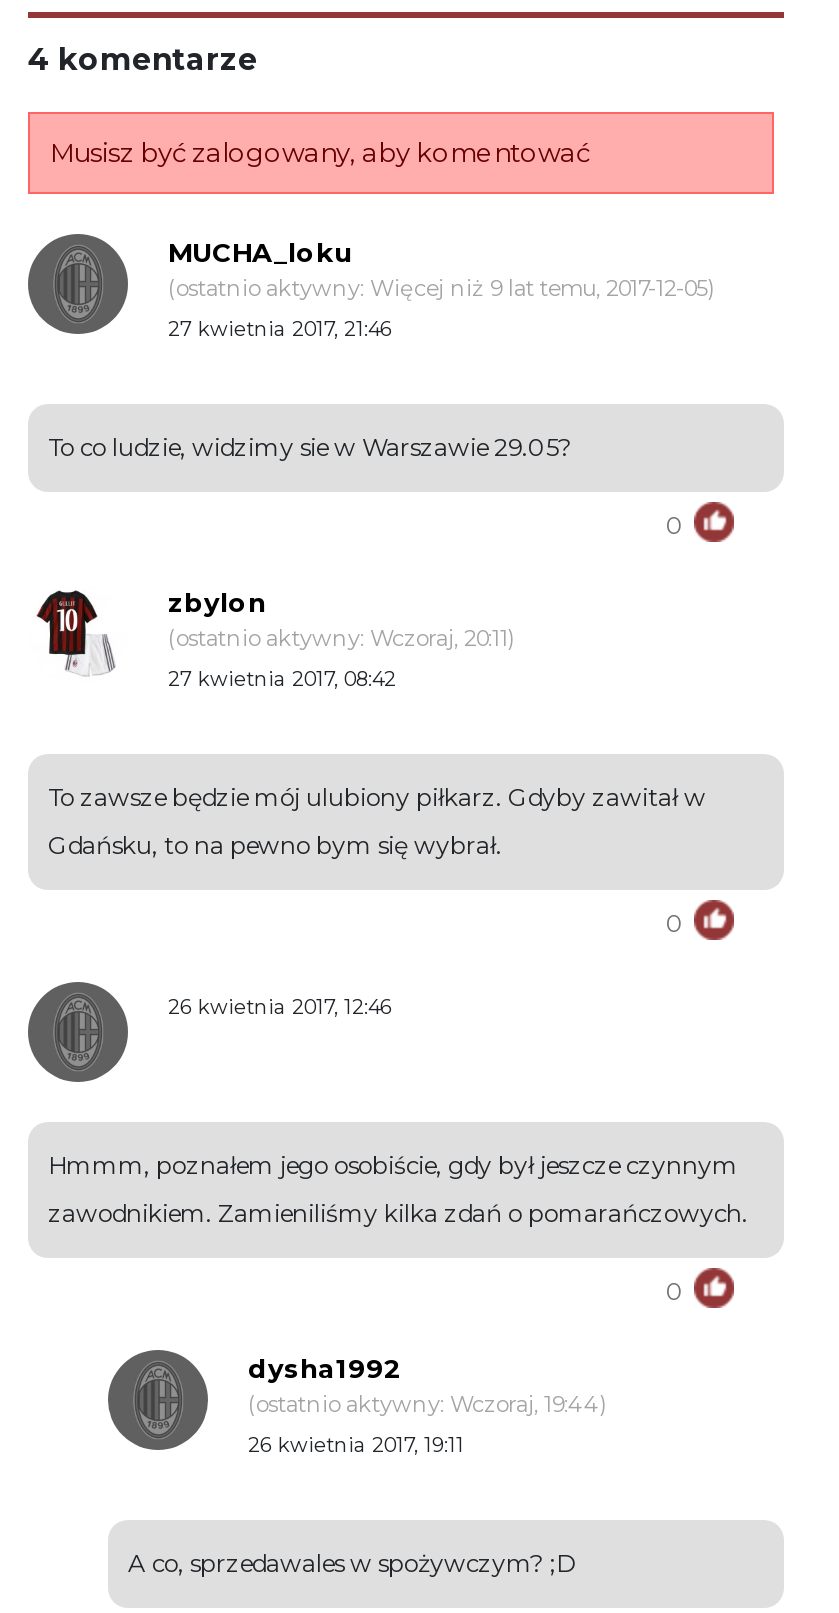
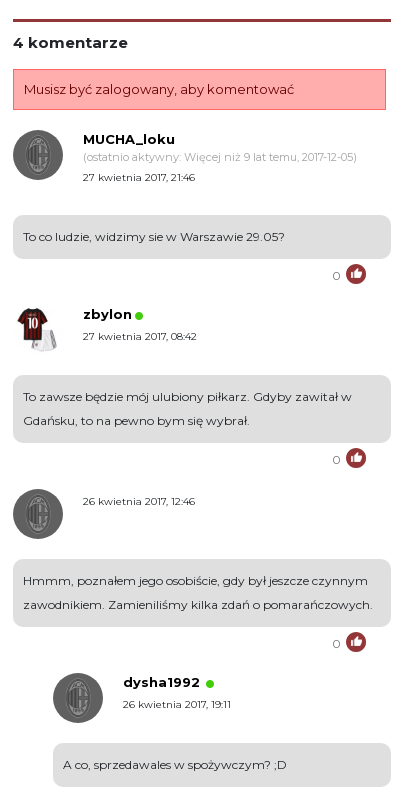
[168,625,516,653] (ostatnio aktywny: Wczoraj, 20:11) -> none
[248,1391,608,1419] (ostatnio aktywny: Wczoraj, 19:44) -> none

